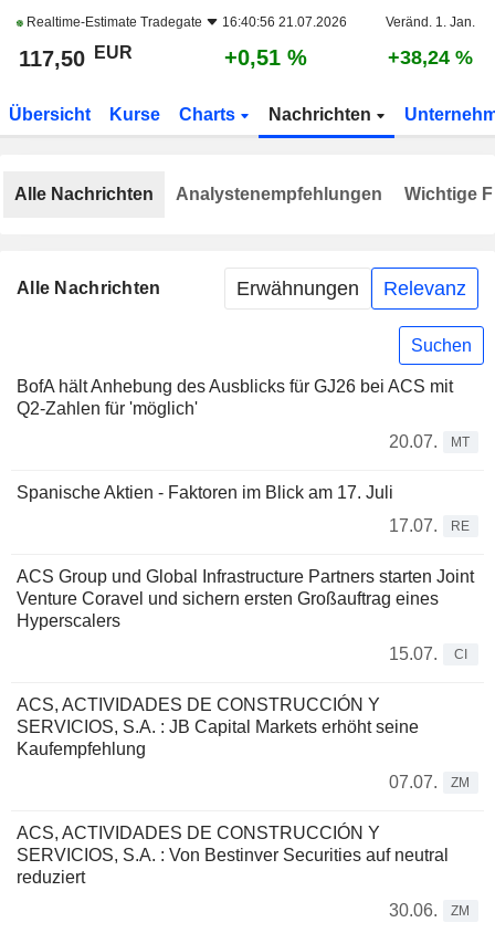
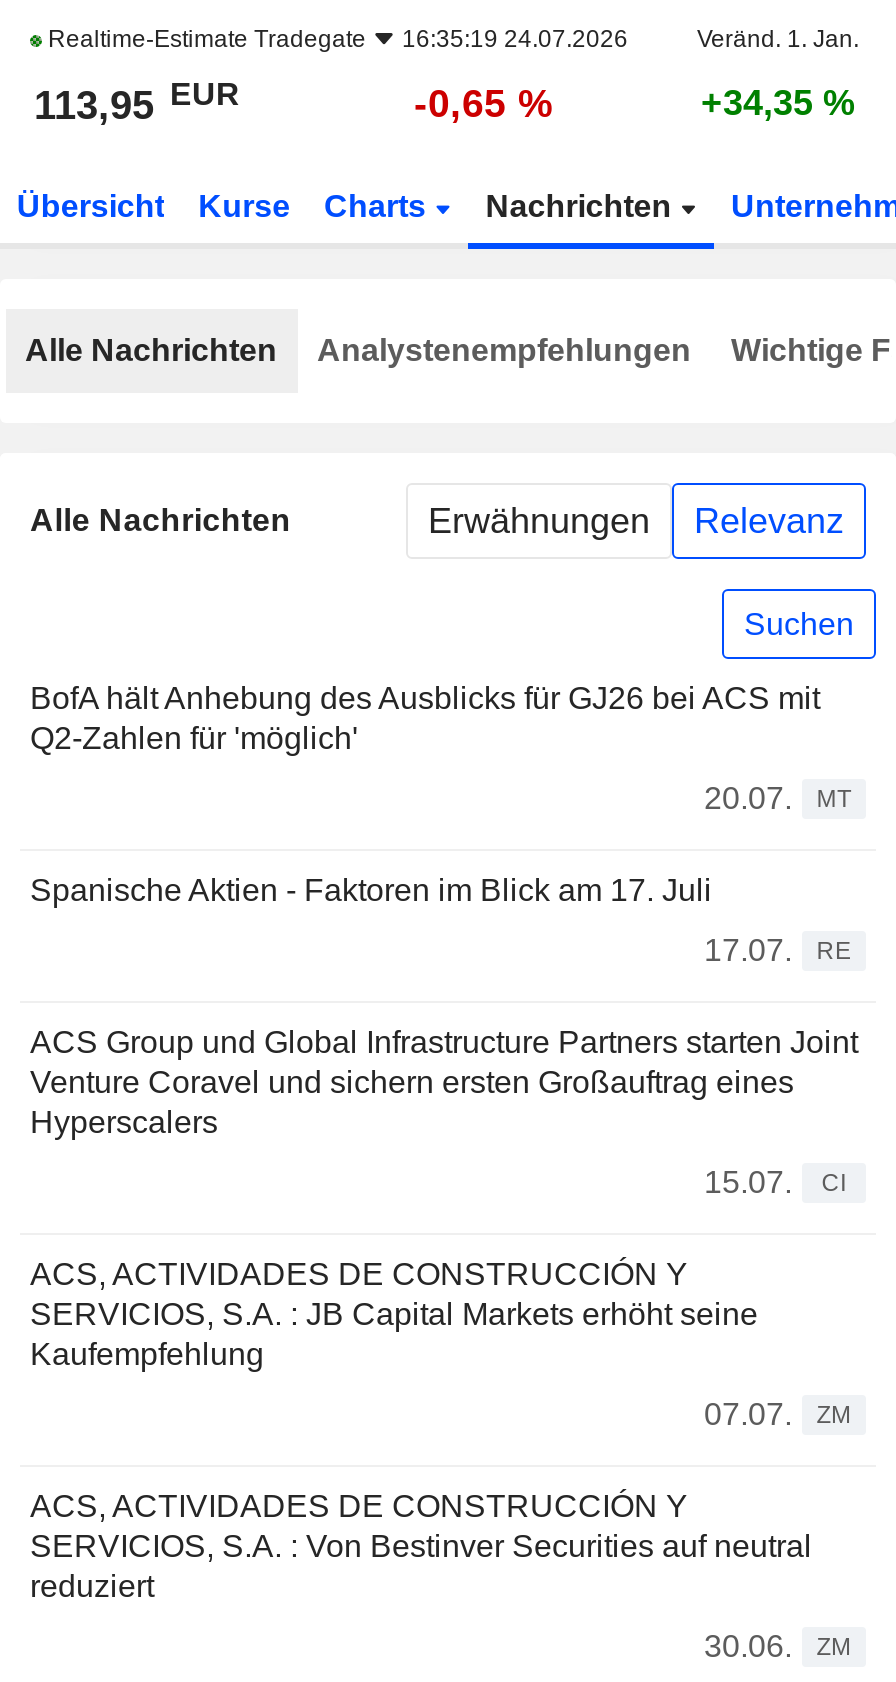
[23,14,347,30] Realtime-Estimate Tradegate 16:40:56 21.07.2026 -> [42,25,628,53] Realtime-Estimate Tradegate 16:35:19 24.07.2026
[19,43,133,71] 117,50 EUR -> [34,76,240,127] 113,95 EUR
[224,45,307,70] +0,51 % -> [414,81,554,125] -0,65 %
[387,46,472,69] +38,24 % -> [701,83,855,123] +34,35 %

